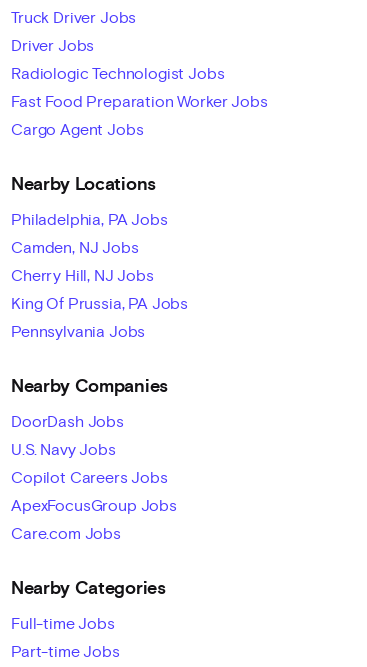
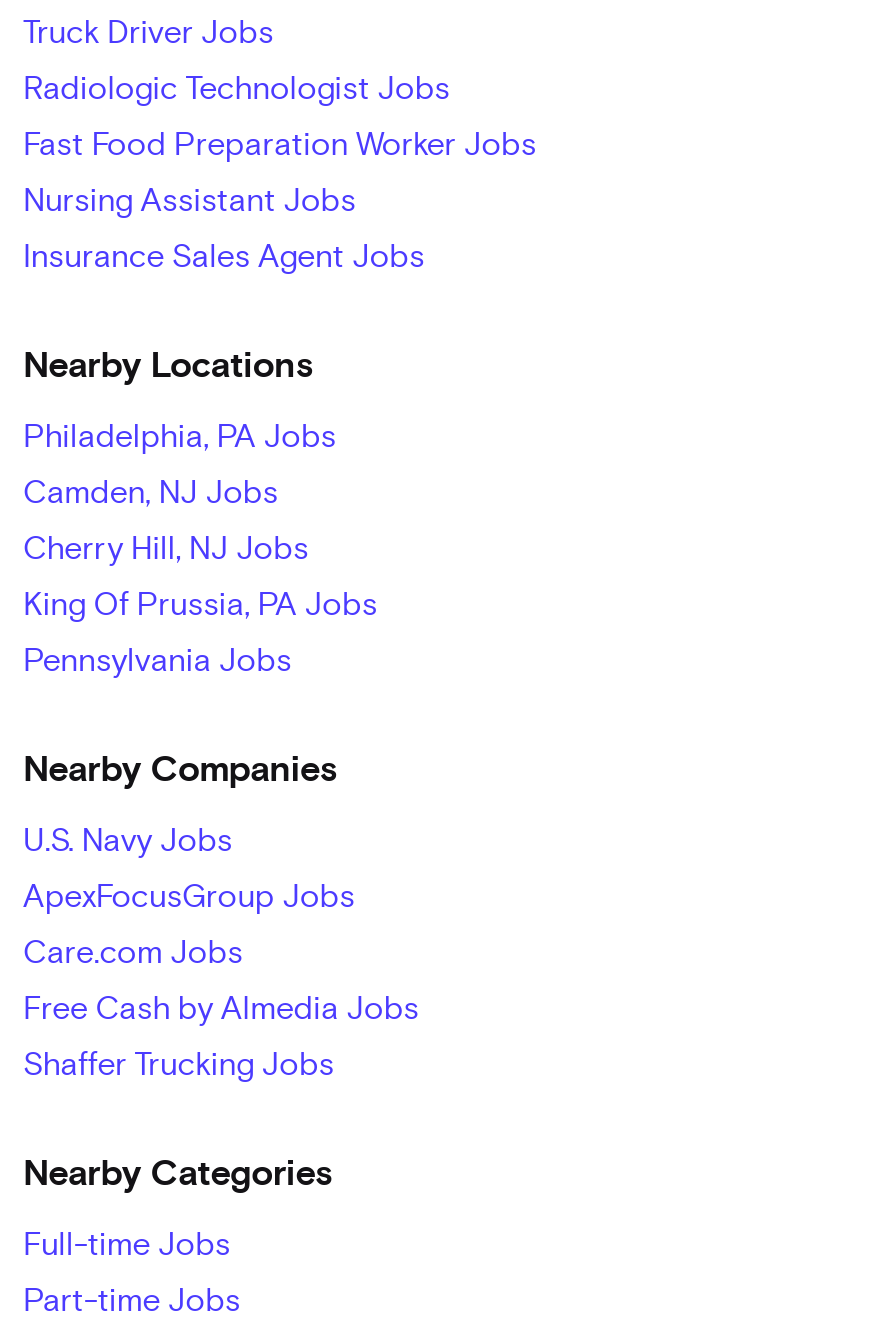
[11,38,94,54] Driver Jobs -> none
moved [11,66,268,110] -> [23,73,536,161]: Radiologic Technologist Jobs | Fast Food Preparation Worker Jobs
[11,122,143,138] Cargo Agent Jobs -> [23,185,425,273] Nursing Assistant Jobs | Insurance Sales Agent Jobs
[11,414,124,430] DoorDash Jobs -> none
moved [11,442,116,458] -> [23,825,233,857]: U.S. Navy Jobs
[11,470,168,486] Copilot Careers Jobs -> none
moved [11,498,177,542] -> [23,881,355,969]: ApexFocusGroup Jobs | Care.com Jobs
none -> [23,993,419,1081] Free Cash by Almedia Jobs | Shaffer Trucking Jobs

